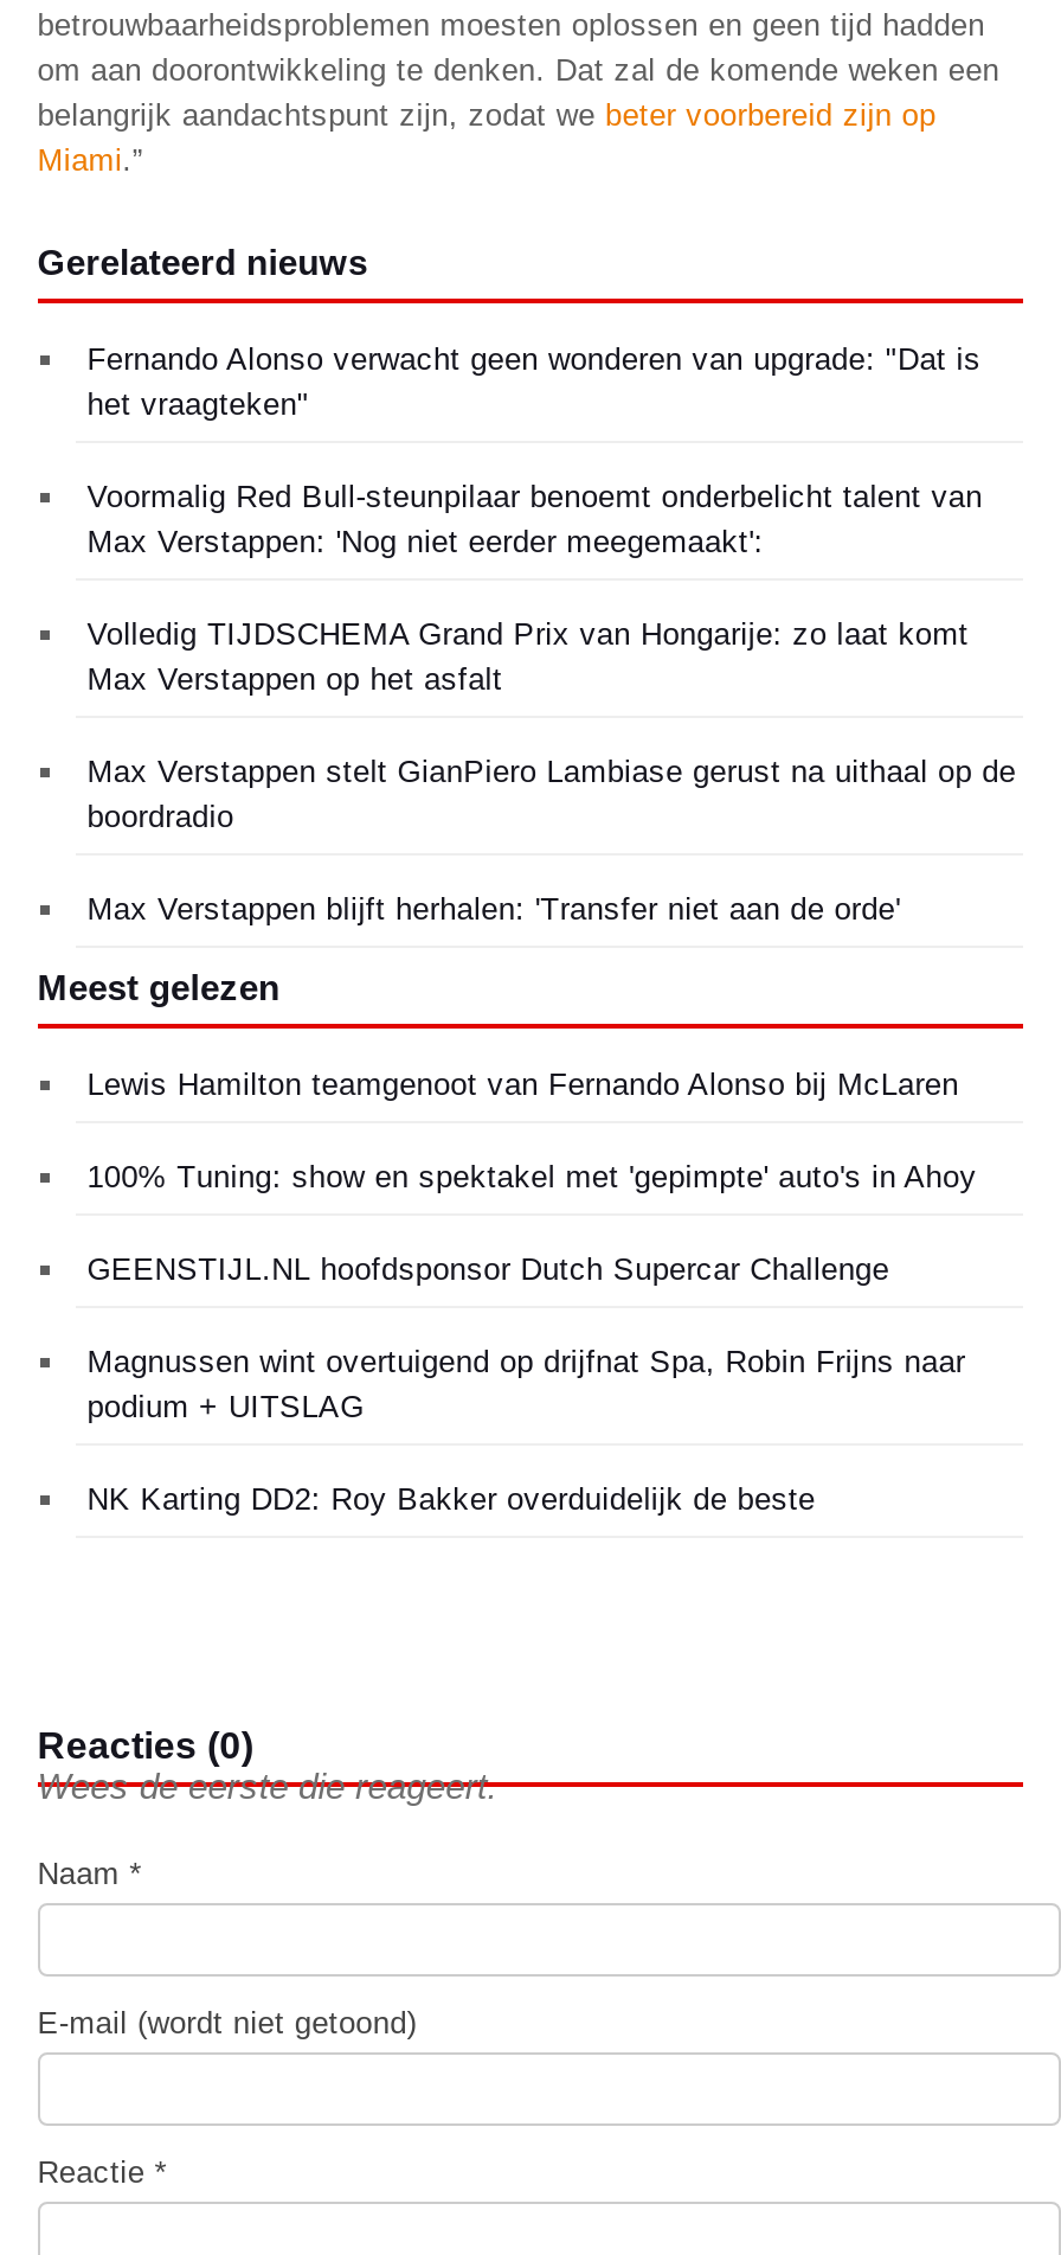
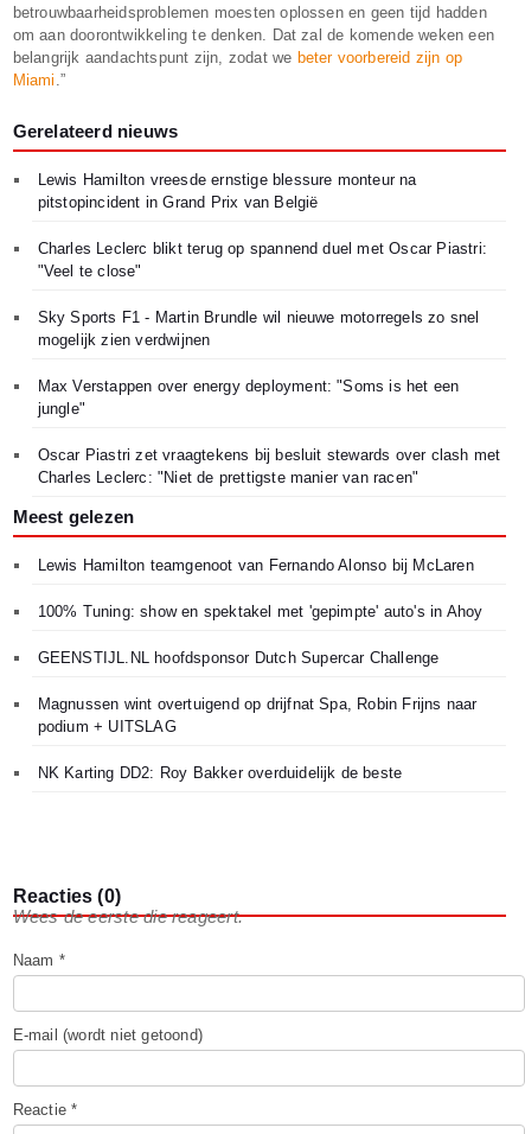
[87,341,981,421] Fernando Alonso verwacht geen wonderen van upgrade: "Dat is | het vraagteken" -> [38,170,417,211] Lewis Hamilton vreesde ernstige blessure monteur na | pitstopincident in Grand Prix van België
[87,478,982,559] Voormalig Red Bull-steunpilaar benoemt onderbelicht talent van | Max Verstappen: 'Nog niet eerder meegemaakt': -> [38,239,487,280] Charles Leclerc blikt terug op spannend duel met Oscar Piastri: | "Veel te close"
[87,615,969,696] Volledig TIJDSCHEMA Grand Prix van Hongarije: zo laat komt | Max Verstappen op het asfalt -> [38,308,479,348] Sky Sports F1 - Martin Brundle wil nieuwe motorregels zo snel | mogelijk zien verdwijnen
[87,753,1016,834] Max Verstappen stelt GianPiero Lambiase gerust na uithaal op de | boordradio -> [38,377,459,417] Max Verstappen over energy deployment: "Soms is het een | jungle"
[87,890,900,926] Max Verstappen blijft herhalen: 'Transfer niet aan de orde' -> [38,446,501,486] Oscar Piastri zet vraagtekens bij besluit stewards over clash met | Charles Leclerc: "Niet de prettigste manier van racen"

